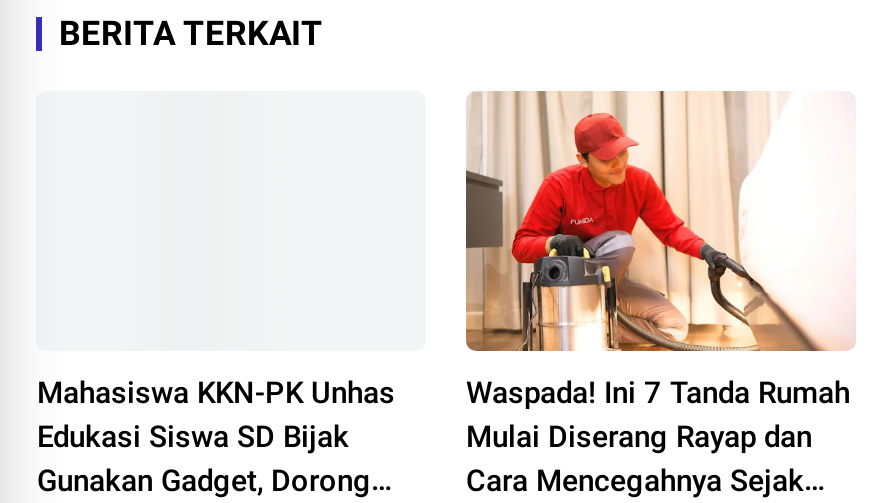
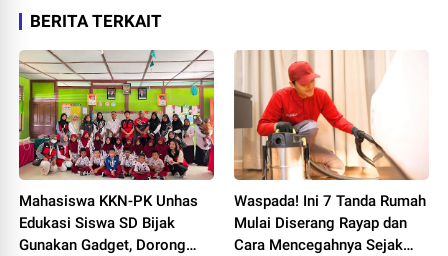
none -> [18,49,215,181] [image]

